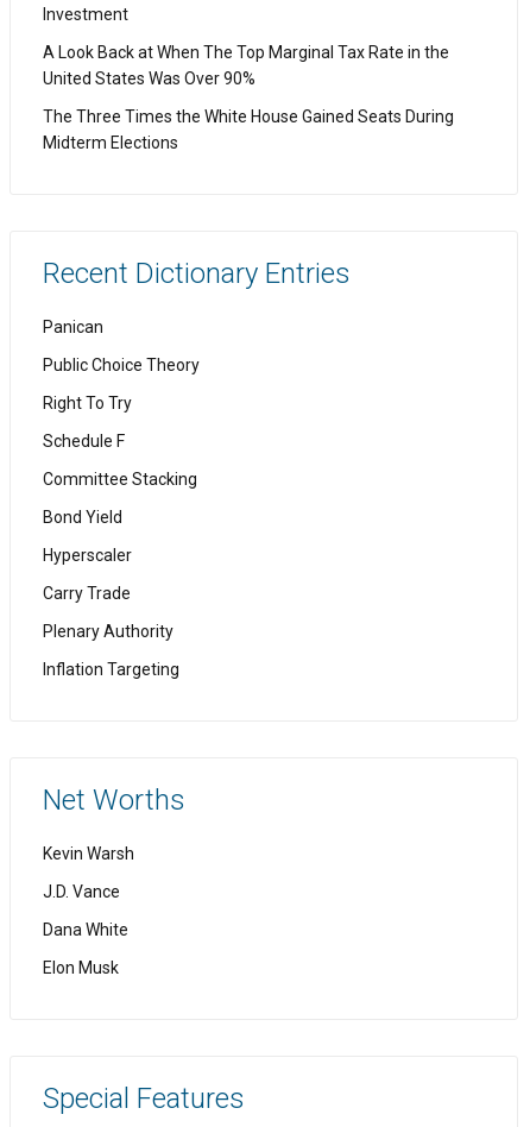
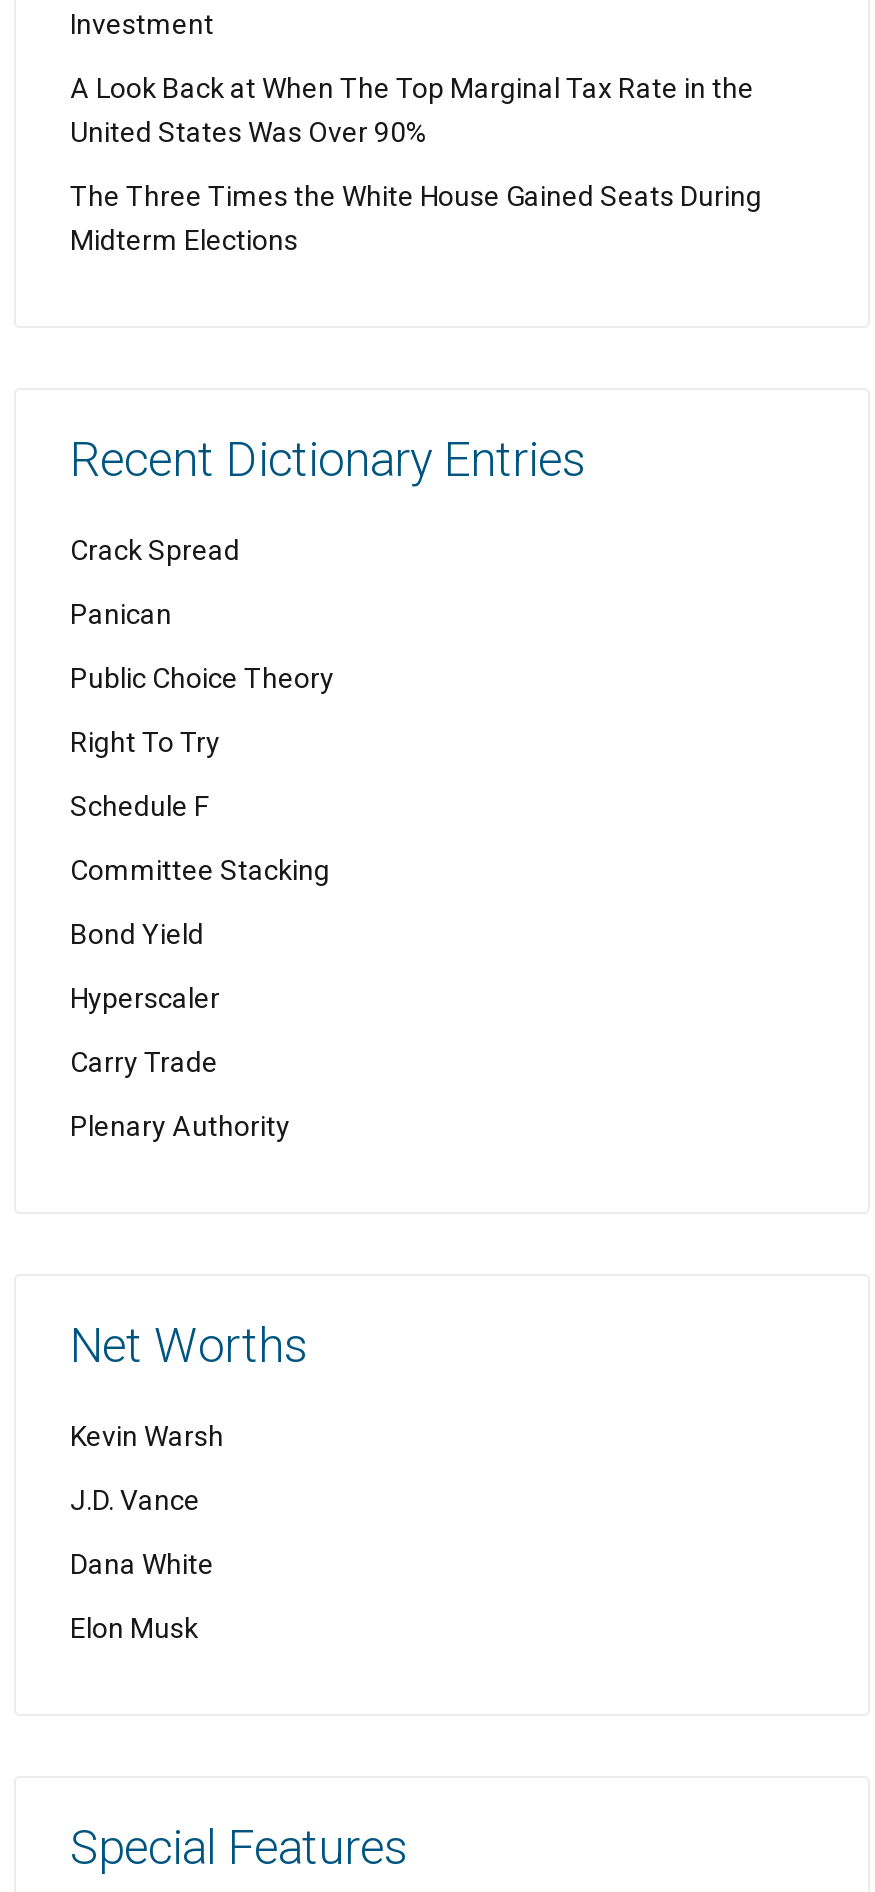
none -> [70,534,240,566] Crack Spread
moved [43,317,200,641] -> [70,598,334,1142]: Panican | Public Choice Theory | Right To Try | ... | Carry Trade | Plenary Authority
[43,660,179,679] Inflation Targeting -> none

